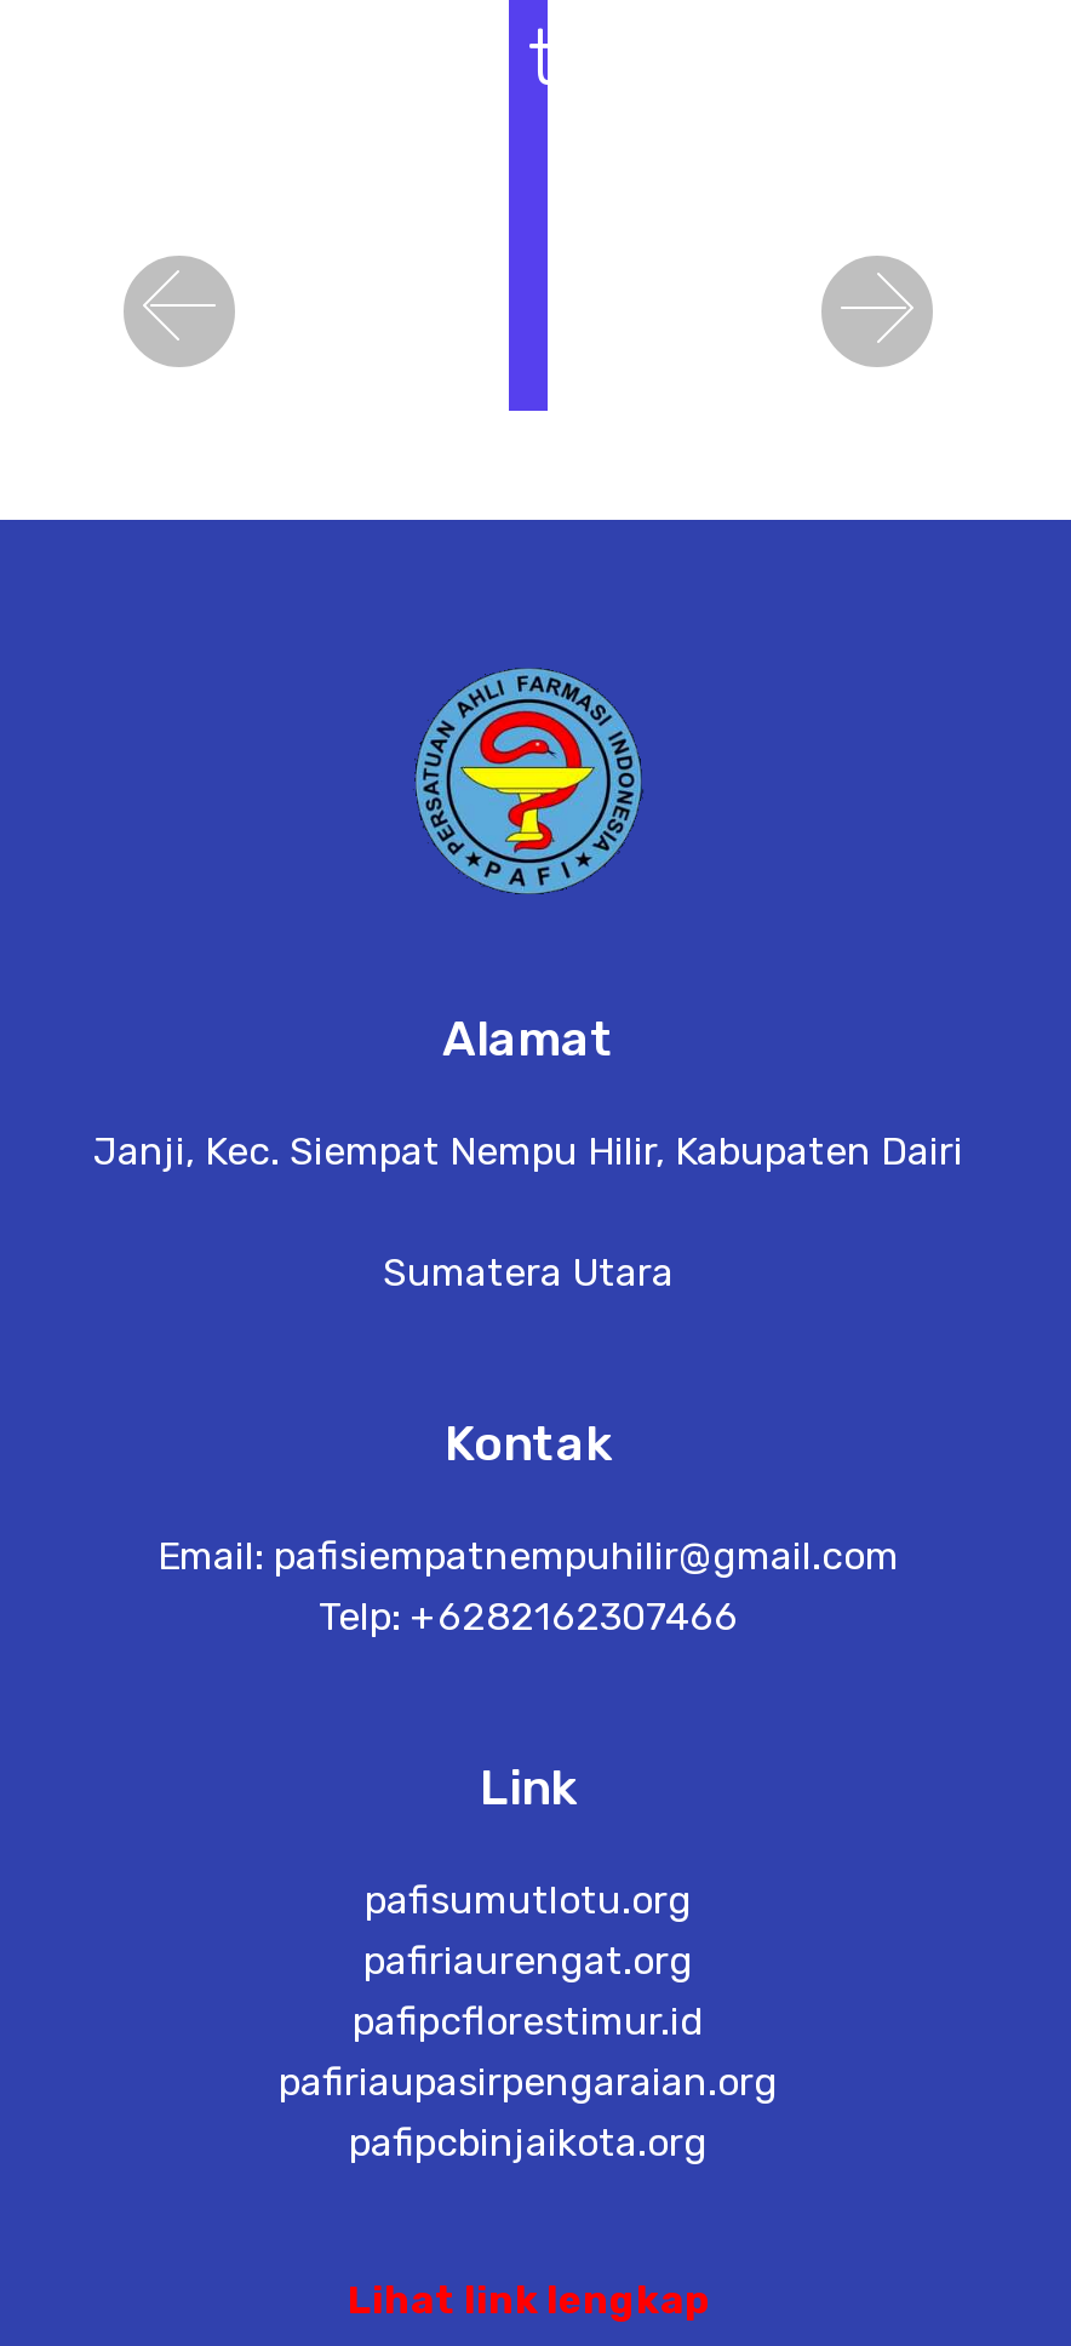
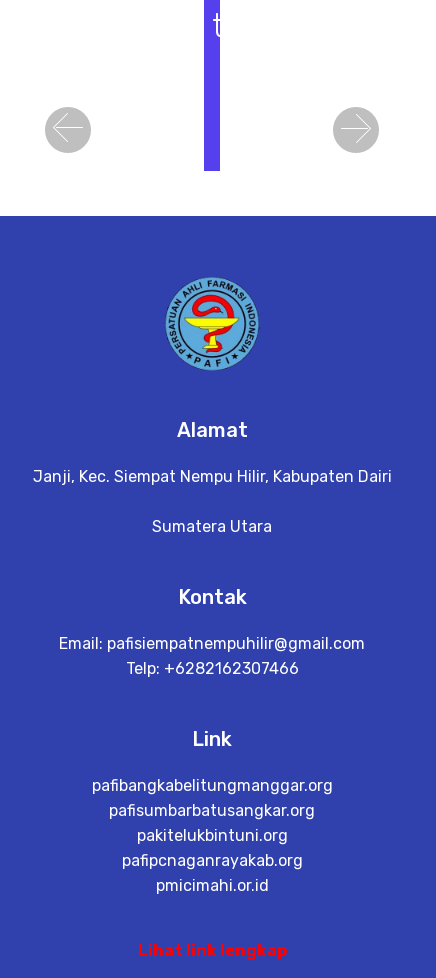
[279,1877,778,2165] pafisumutlotu.org | pafiriaurengat.org | pafipcflorestimur.id | pafiriaupasirpengaraian.org | pafipcbinjaikota.org -> [91,776,332,895] pafibangkabelitungmanggar.org | pafisumbarbatusangkar.org | pakitelukbintuni.org | pafipcnaganrayakab.org | pmicimahi.or.id

